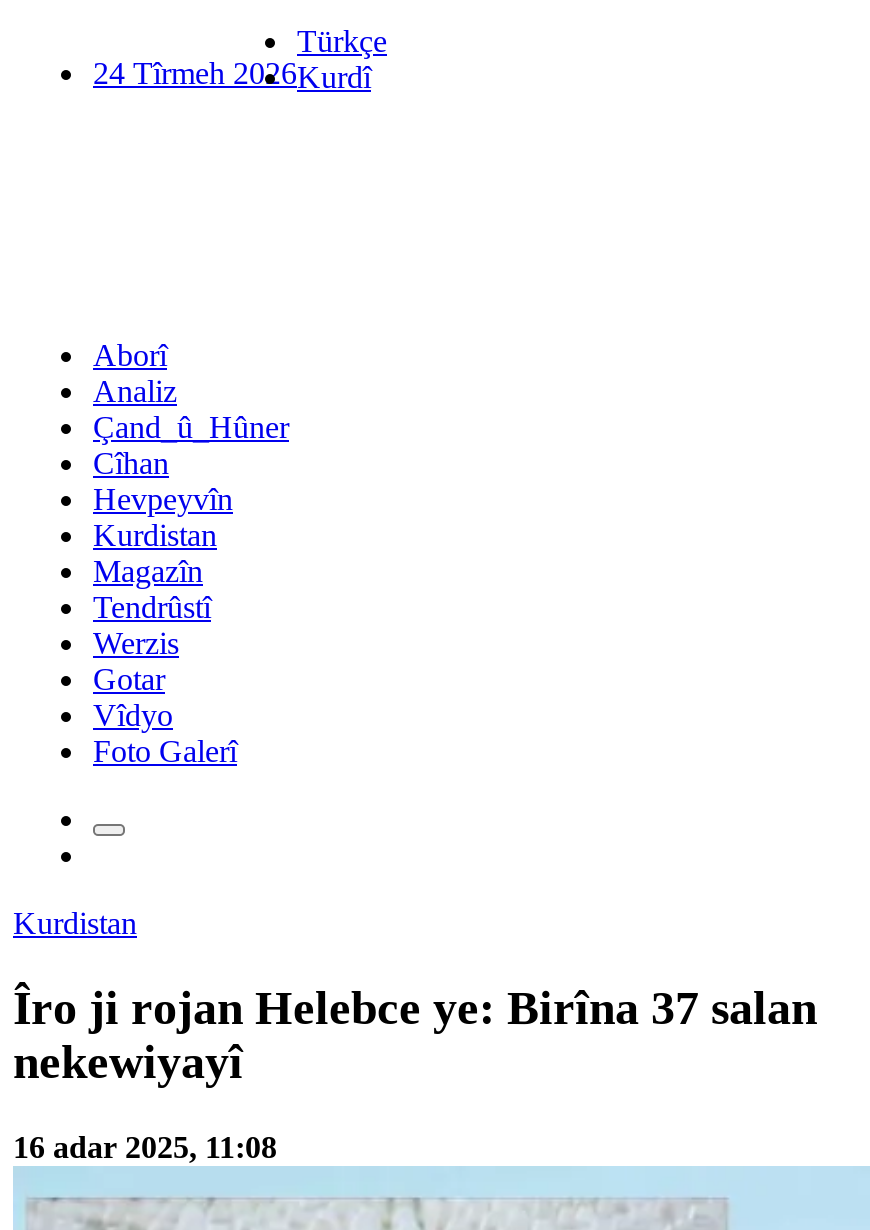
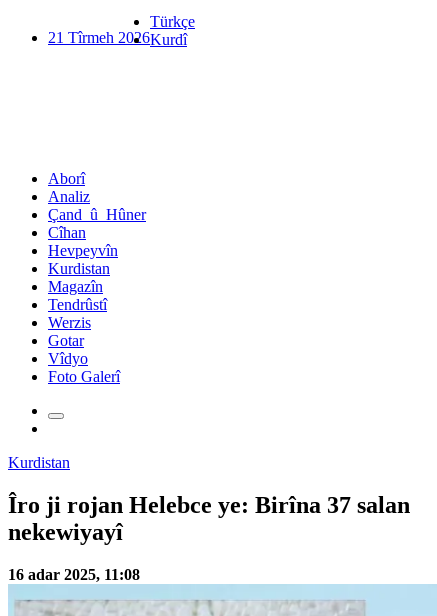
[93,56,371,94] 24 Tîrmeh 2026 Kurdî -> [48,29,187,48] 21 Tîrmeh 2026 Kurdî

